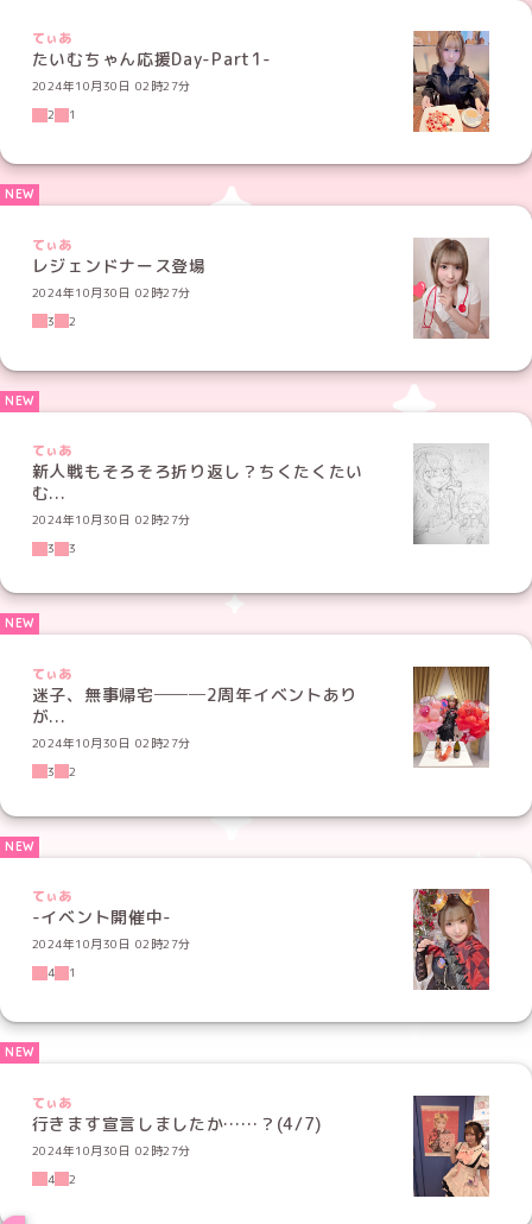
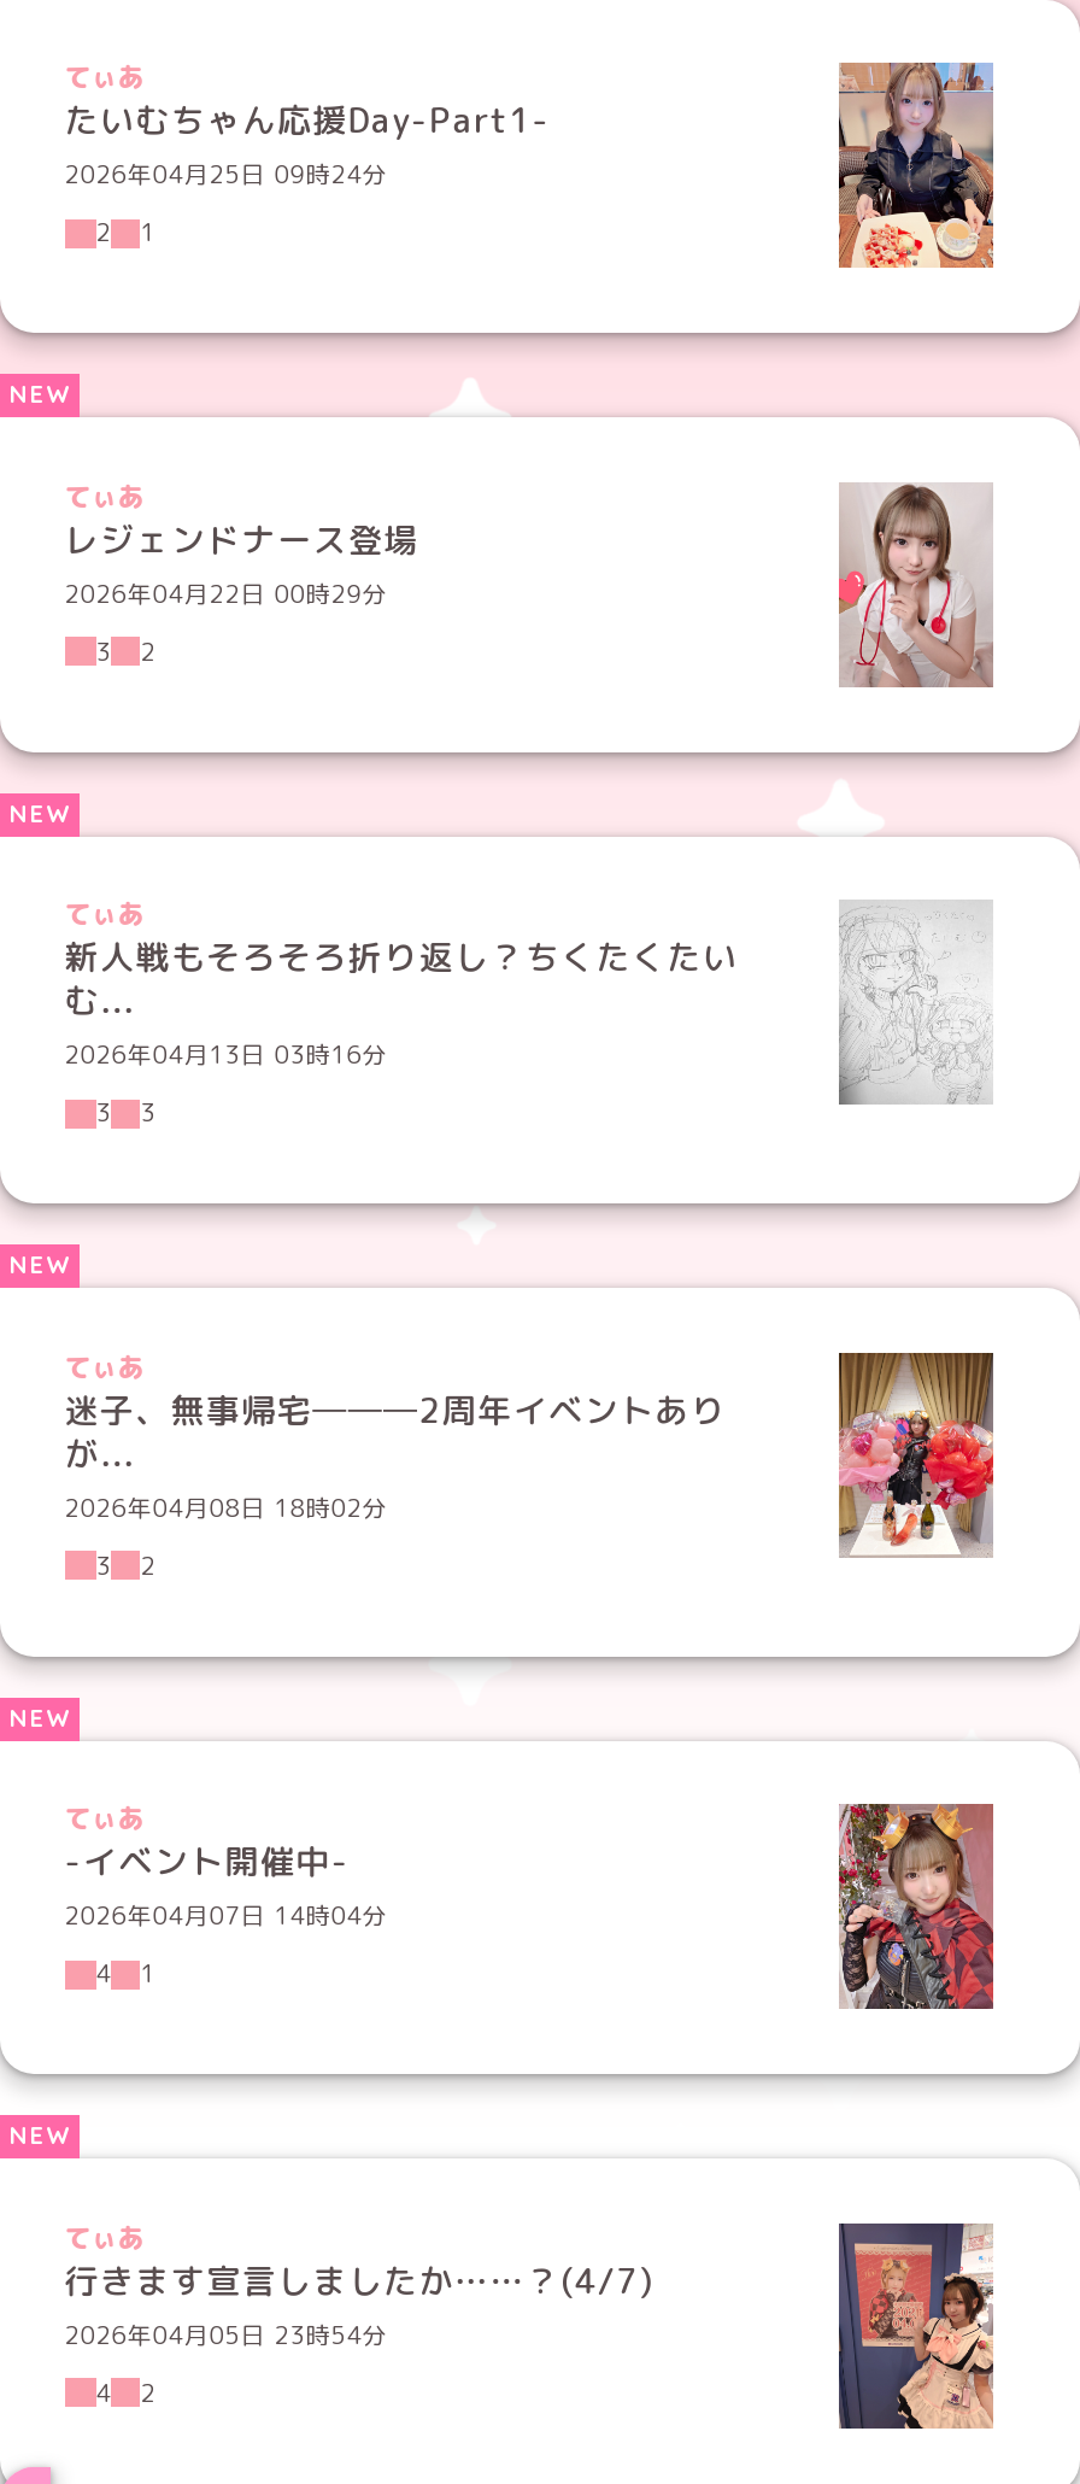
[32,78,191,94] 2024年10月30日 02時27分 -> [64,158,387,191] 2026年04月25日 09時24分
[32,284,191,301] 2024年10月30日 02時27分 -> [64,576,387,610] 2026年04月22日 00時29分
[32,511,191,528] 2024年10月30日 02時27分 -> [64,1038,387,1072] 2026年04月13日 03時16分
[32,734,191,751] 2024年10月30日 02時27分 -> [64,1490,387,1524] 2026年04月08日 18時02分
[32,936,191,952] 2024年10月30日 02時27分 -> [64,1899,387,1932] 2026年04月07日 14時04分
[32,1142,191,1158] 2024年10月30日 02時27分 -> [64,2317,387,2351] 2026年04月05日 23時54分

